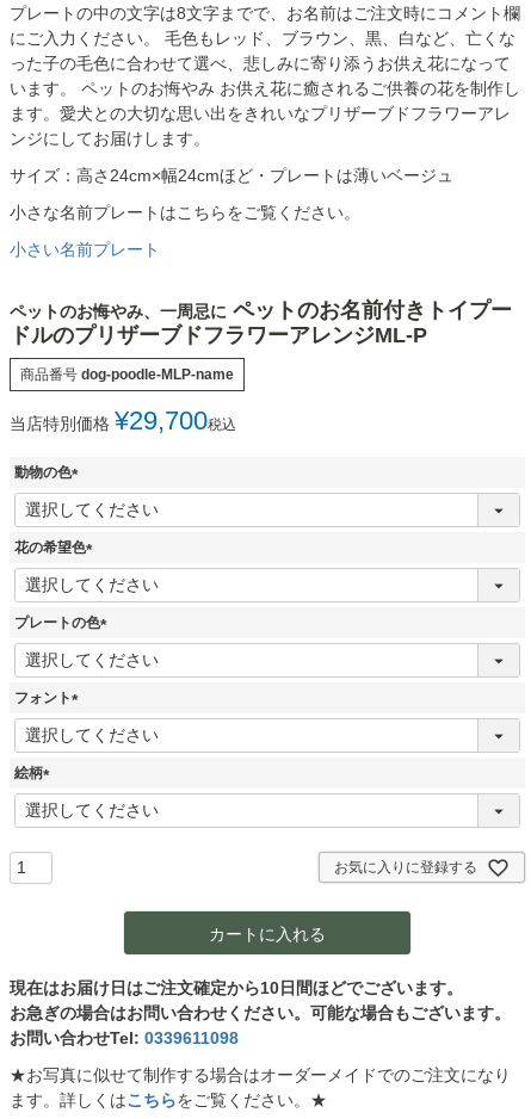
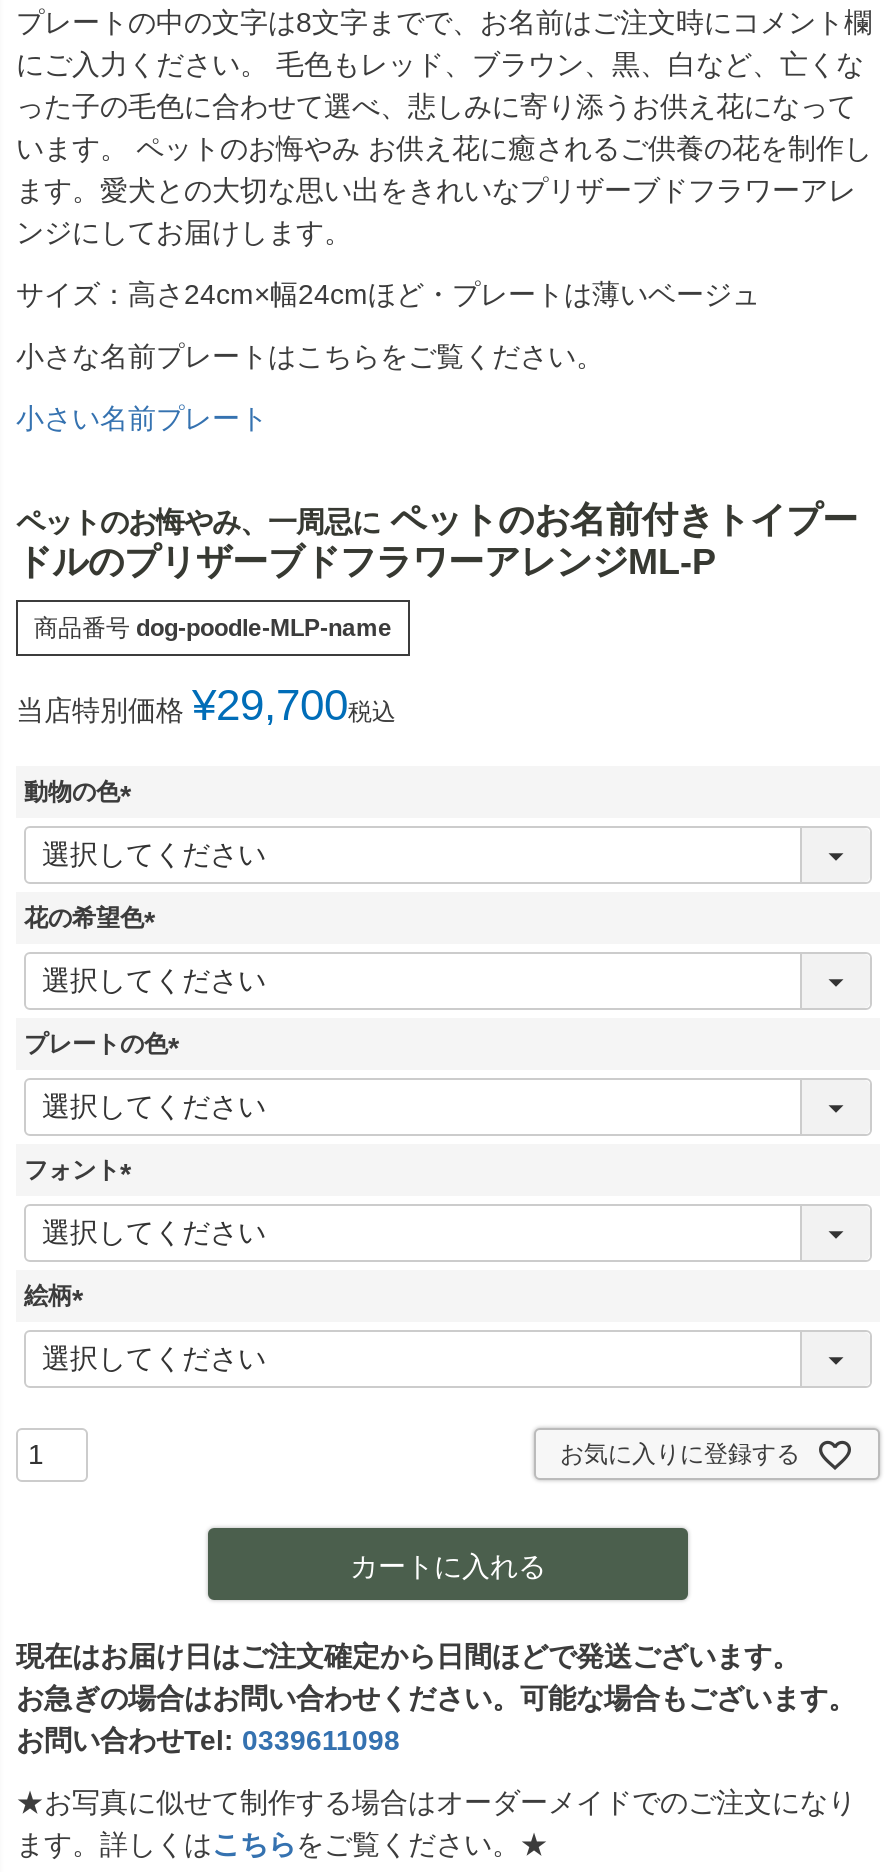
[10,978,463,997] 現在はお届け日はご注文確定から10日間ほどでございます。 -> [16,1640,800,1672] 現在はお届け日はご注文確定から日間ほどで発送ございます。

